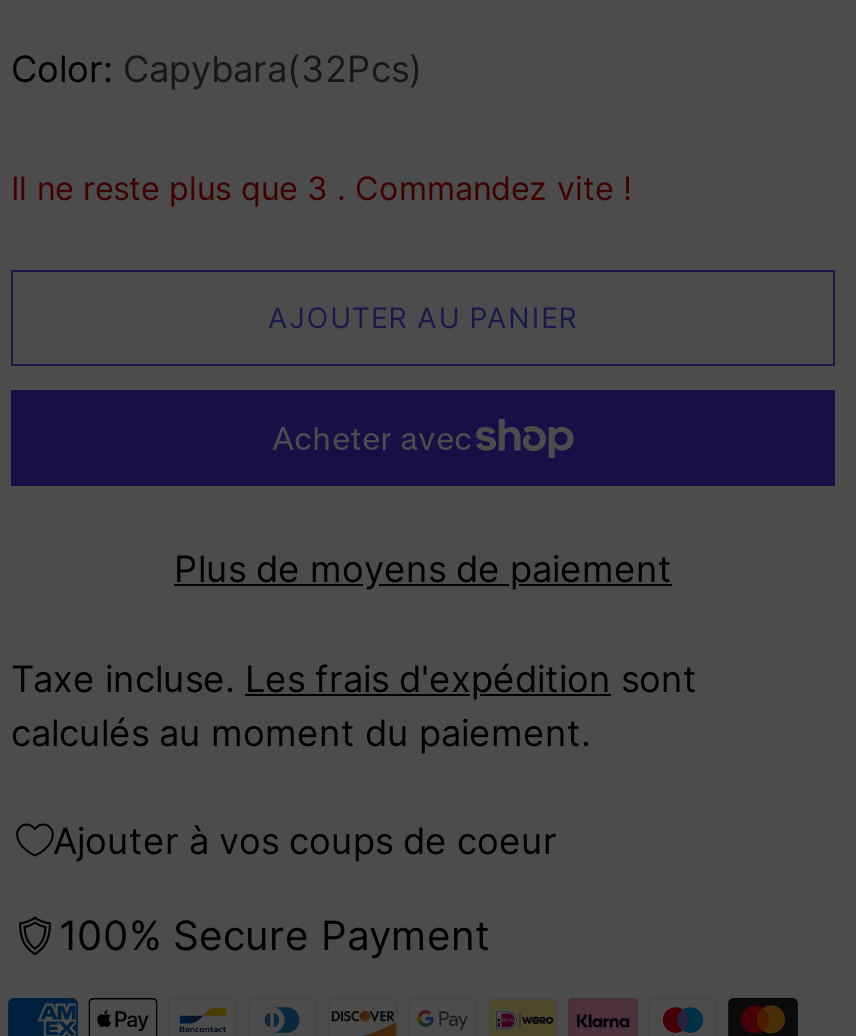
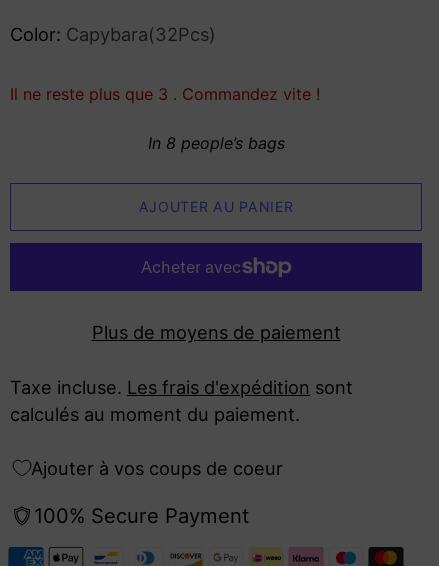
none -> [147,133,284,153] In 8 people’s bags

